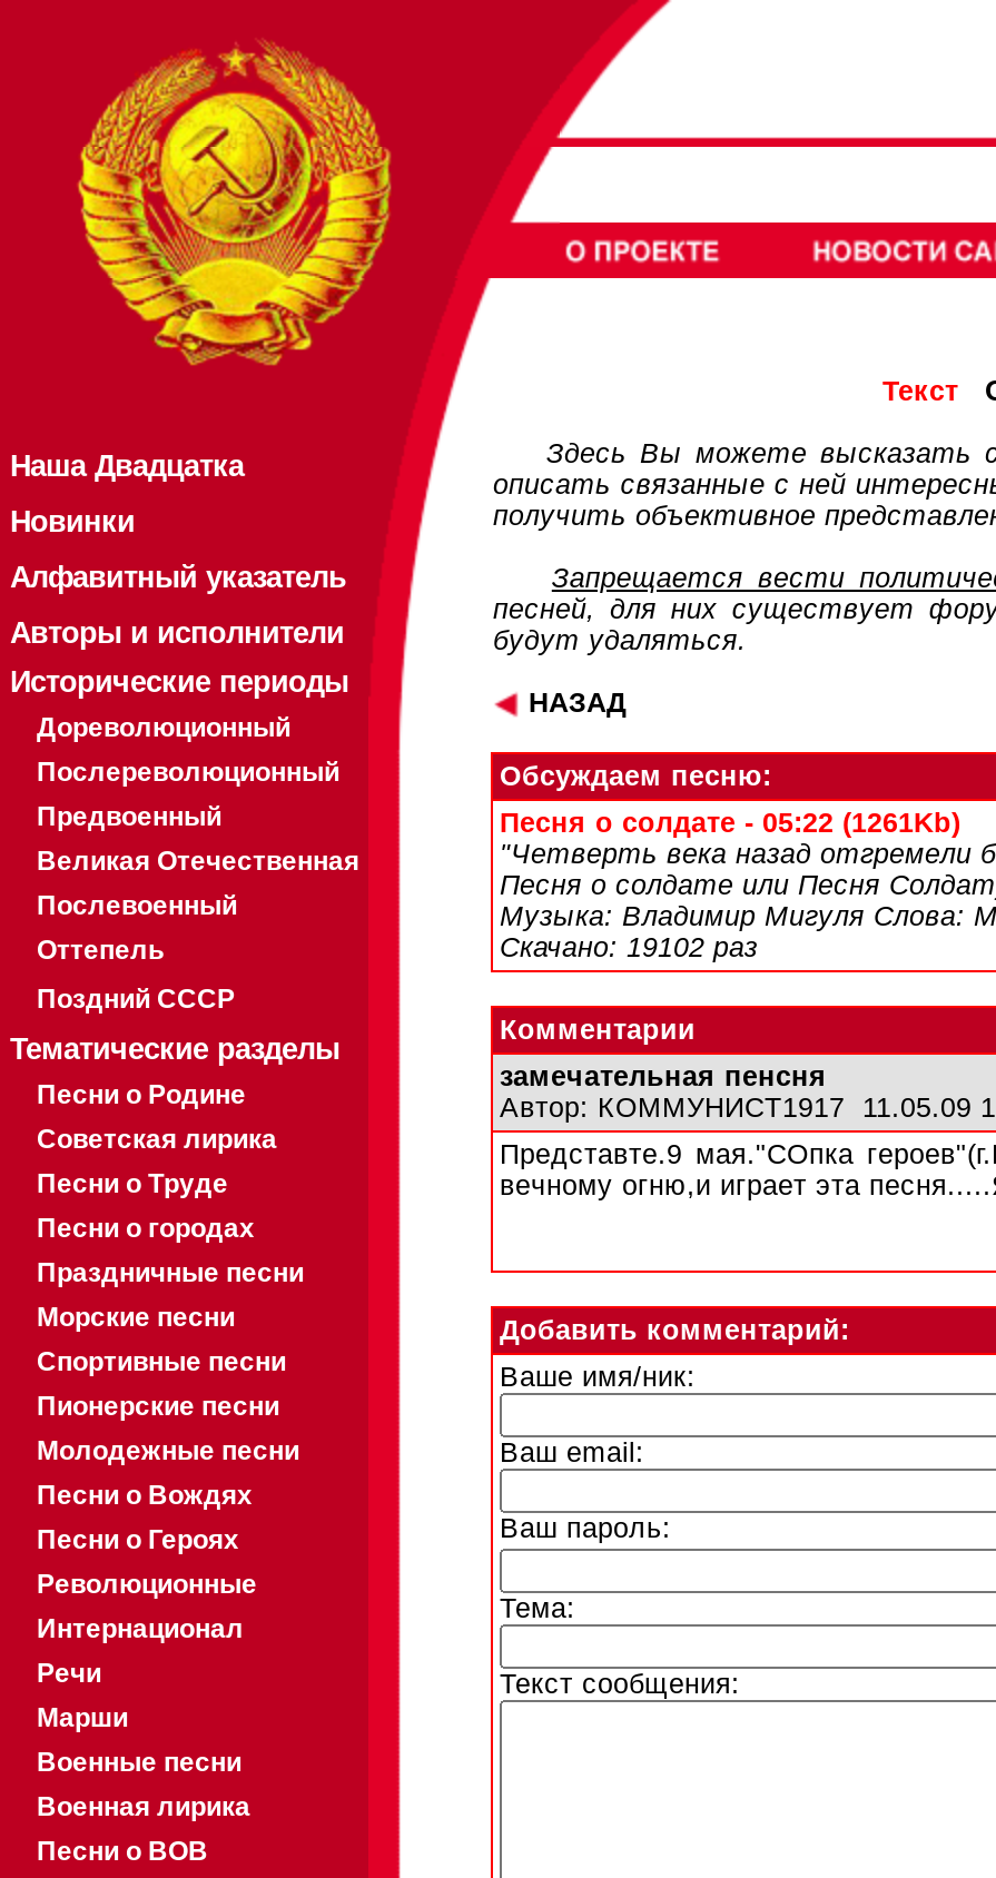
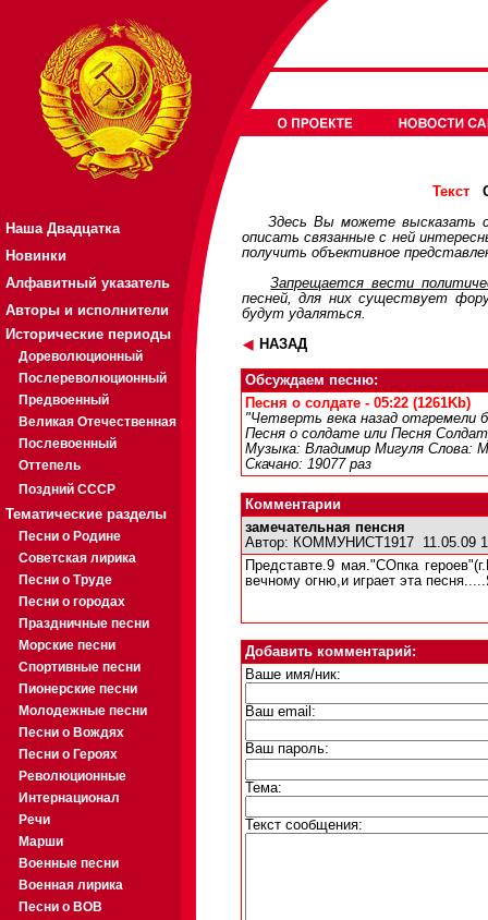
[500,932,758,963] Скачано: 19102 раз -> [245,457,371,472] Скачано: 19077 раз

